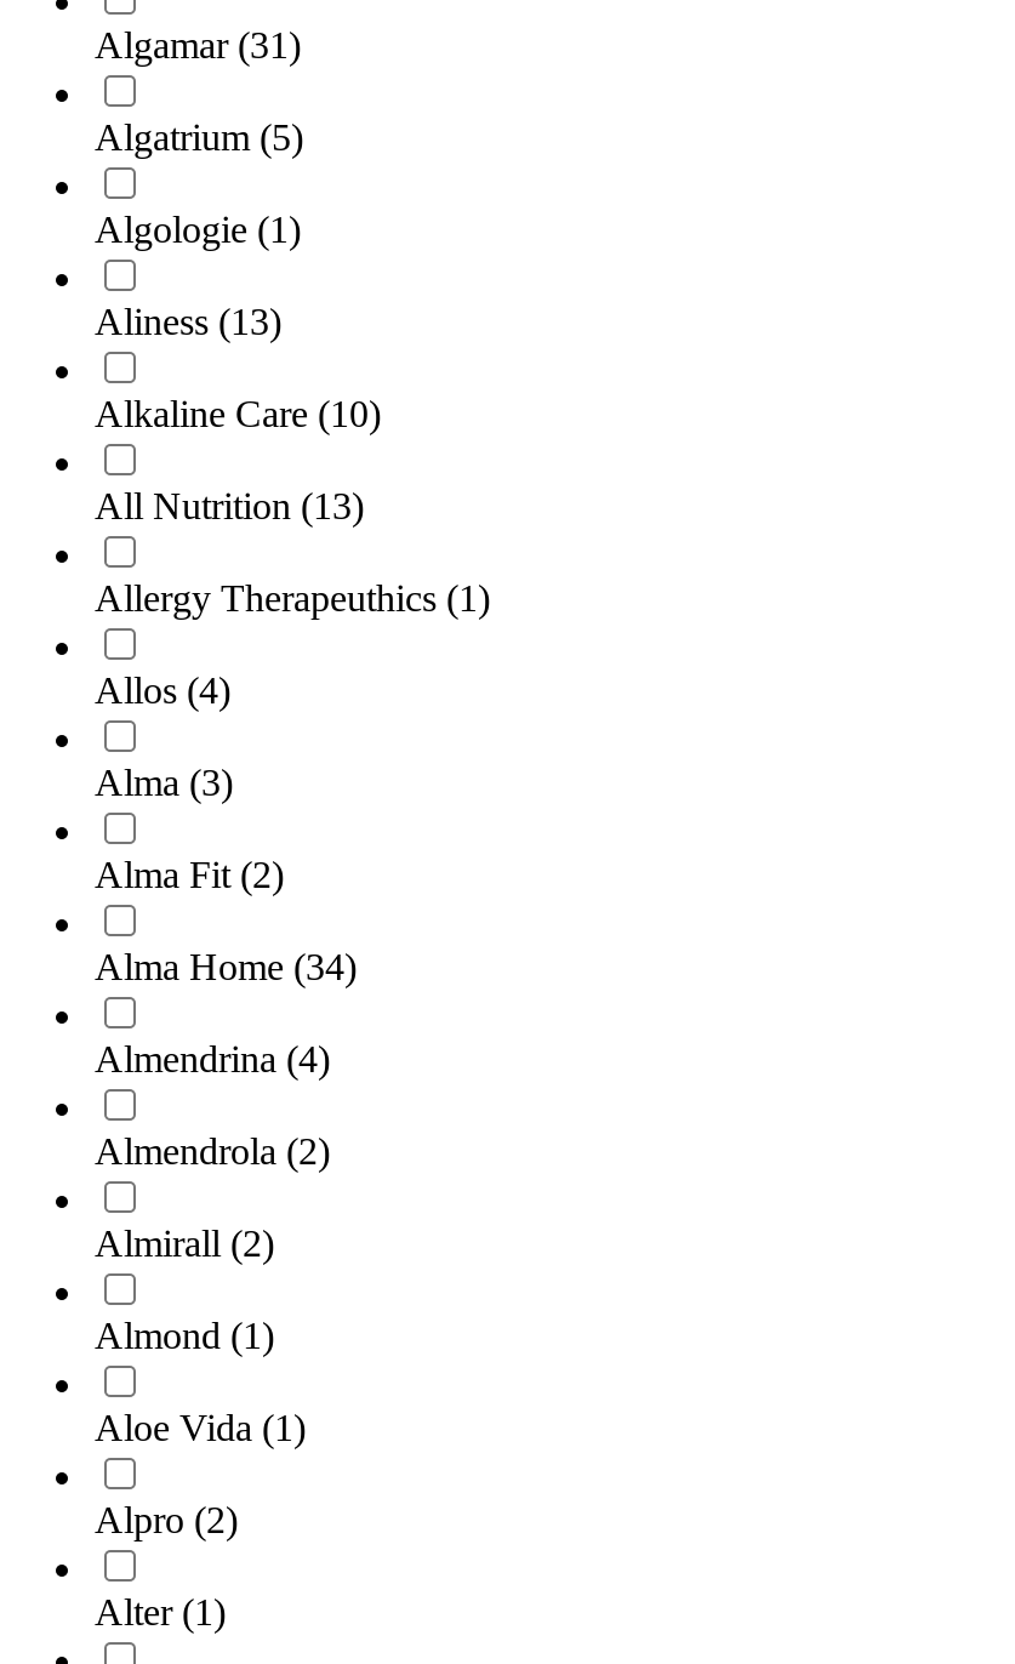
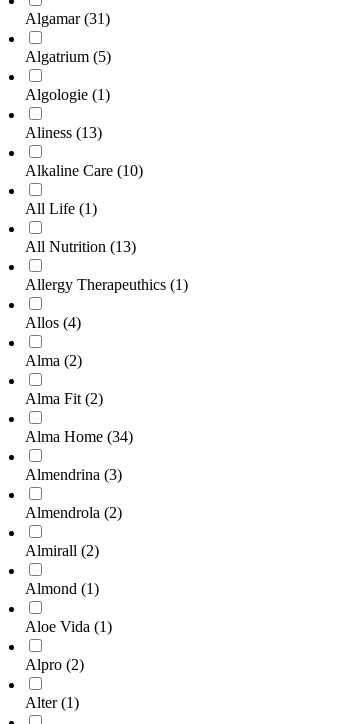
none -> [25,200,97,217] All Life (1)
[95,762,233,804] Alma (3) -> [25,352,82,369] Alma (2)
[95,1039,330,1080] Almendrina (4) -> [25,466,122,483] Almendrina (3)

